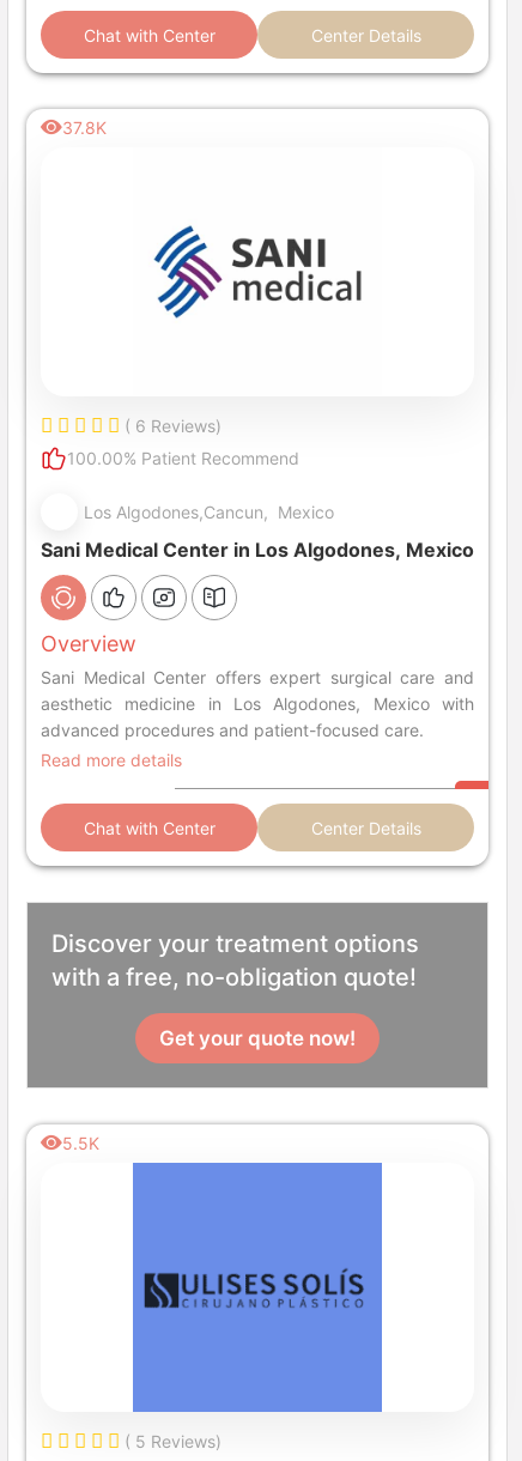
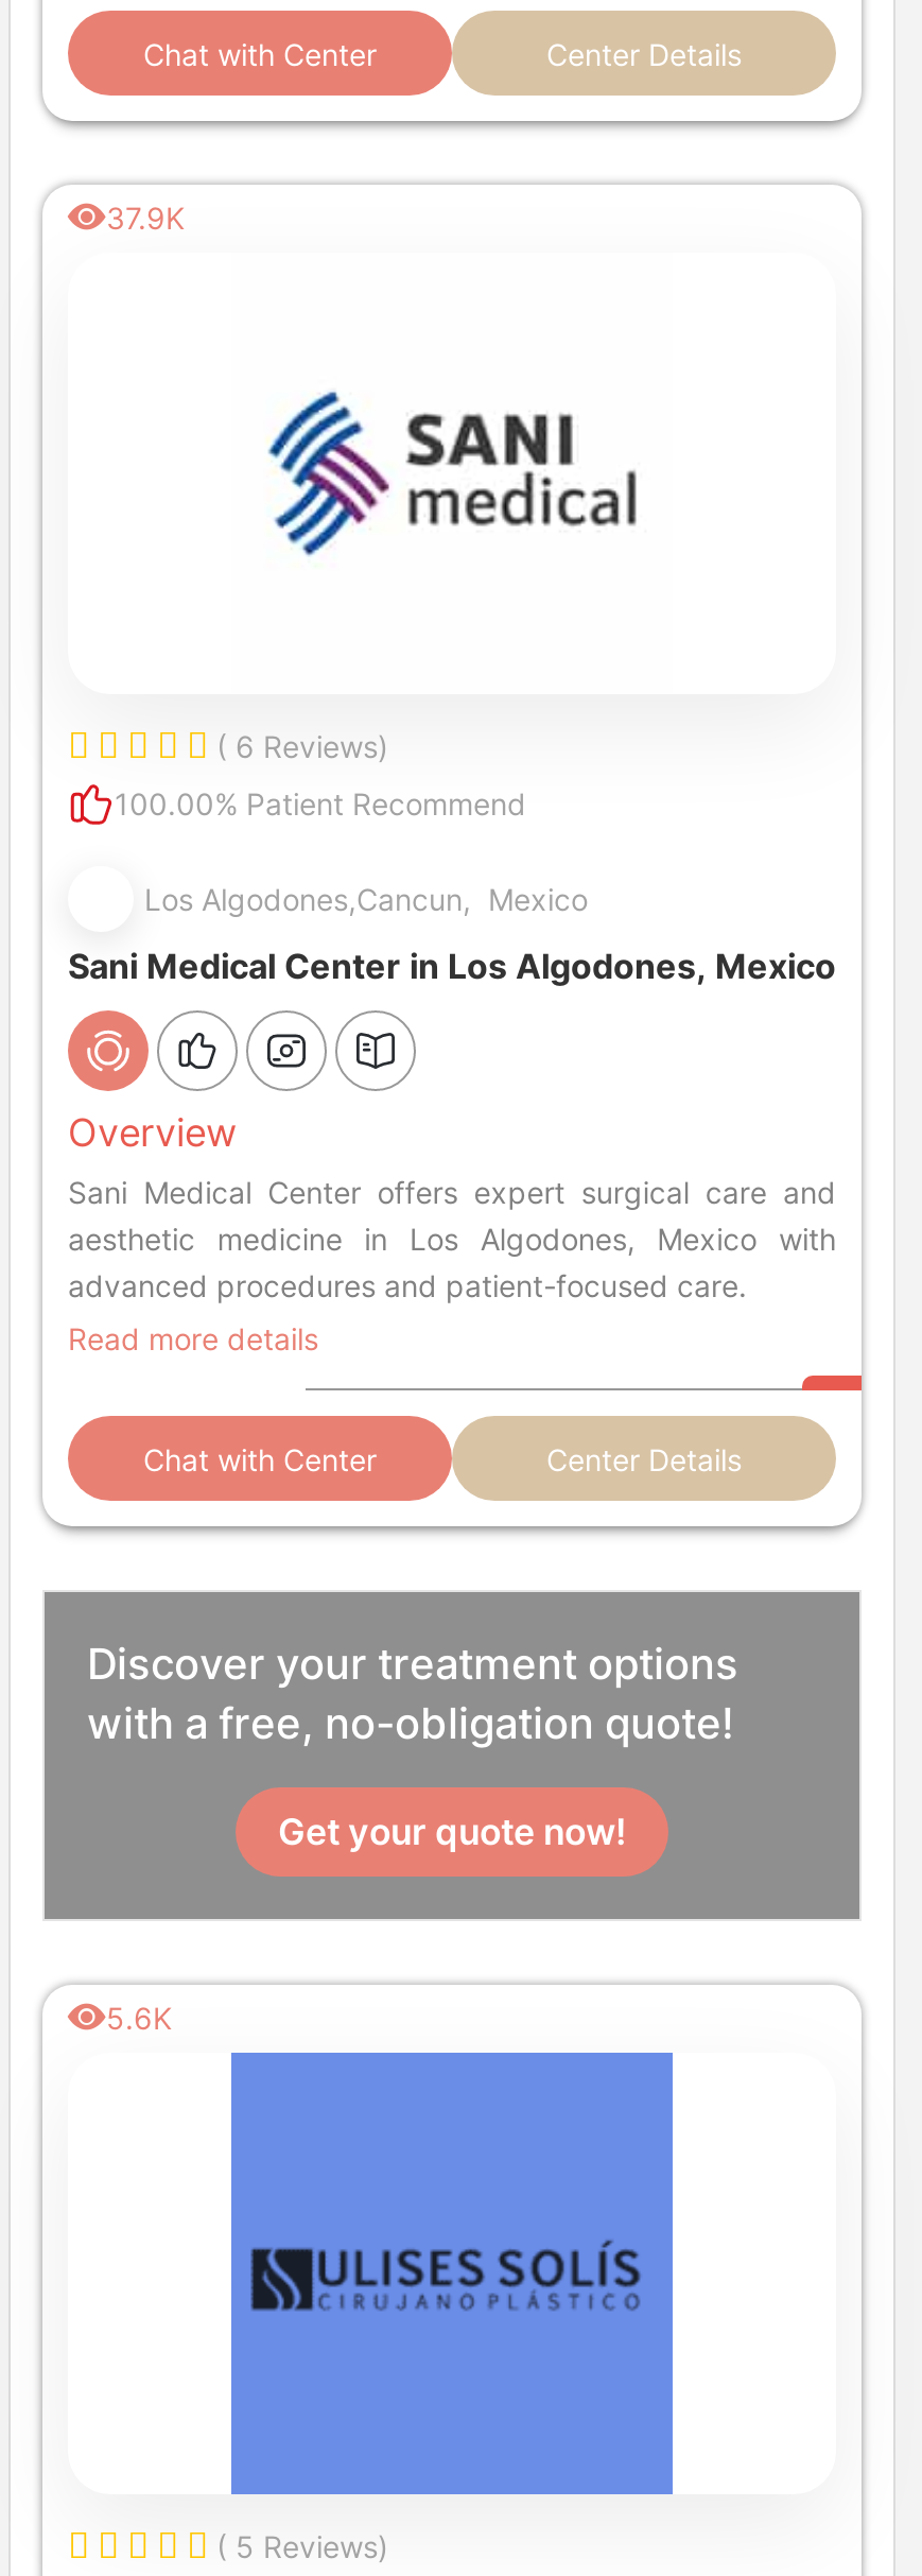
[62,117,107,138] 37.8K -> [106,200,185,236] 37.9K
[62,1133,99,1153] 5.5K -> [106,2000,172,2036] 5.6K

